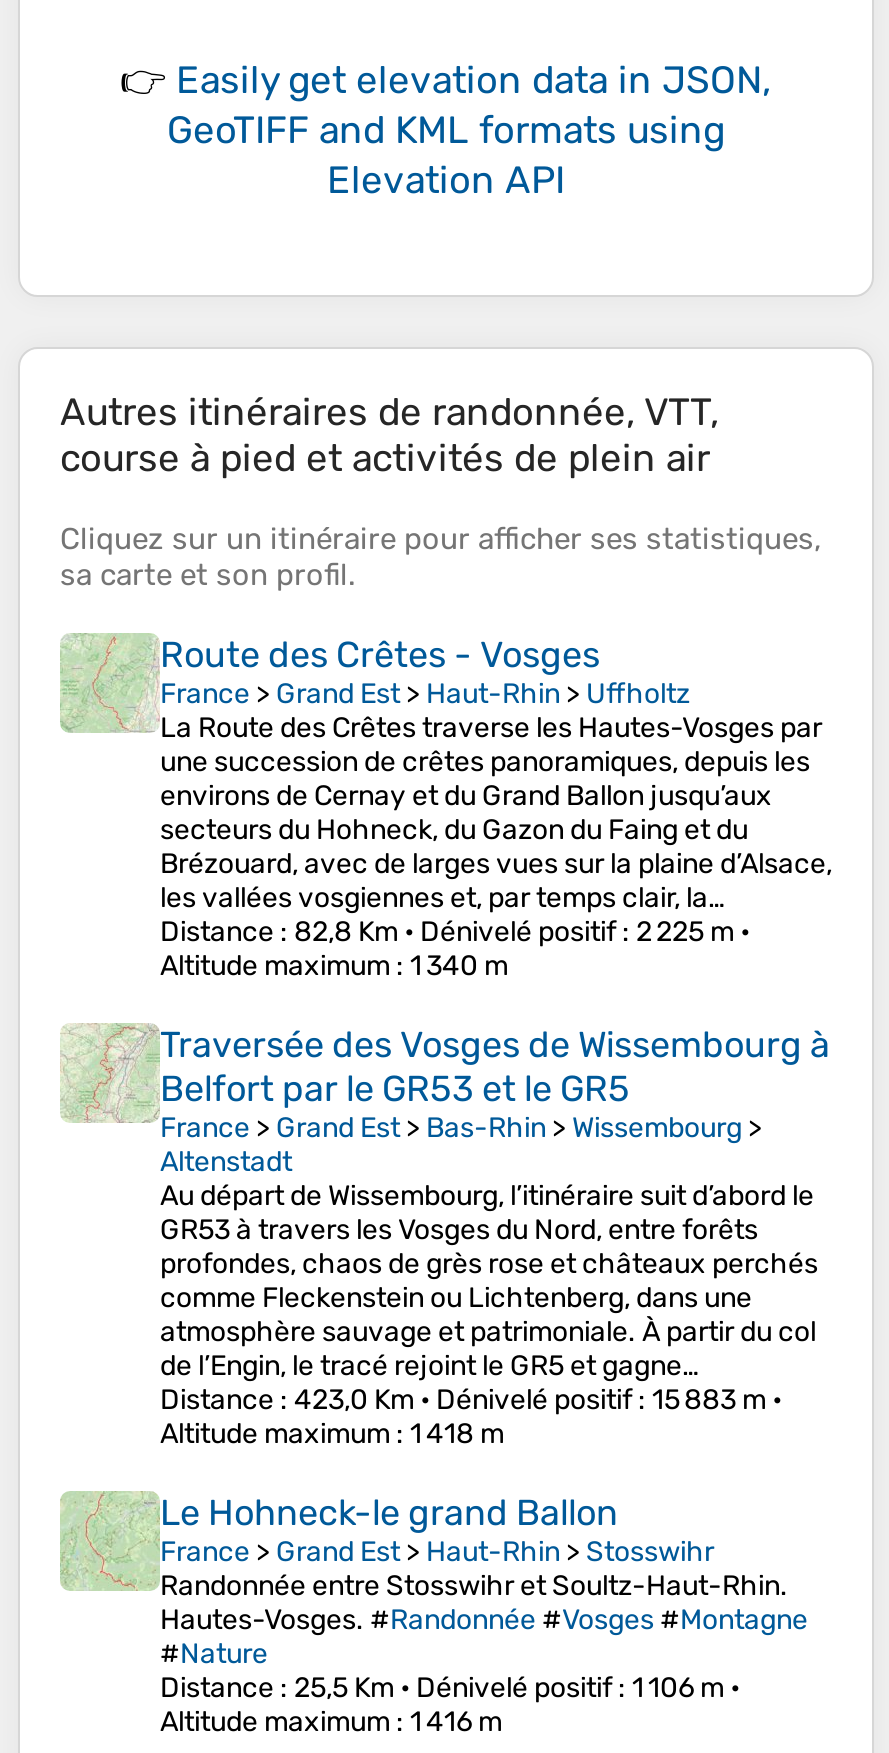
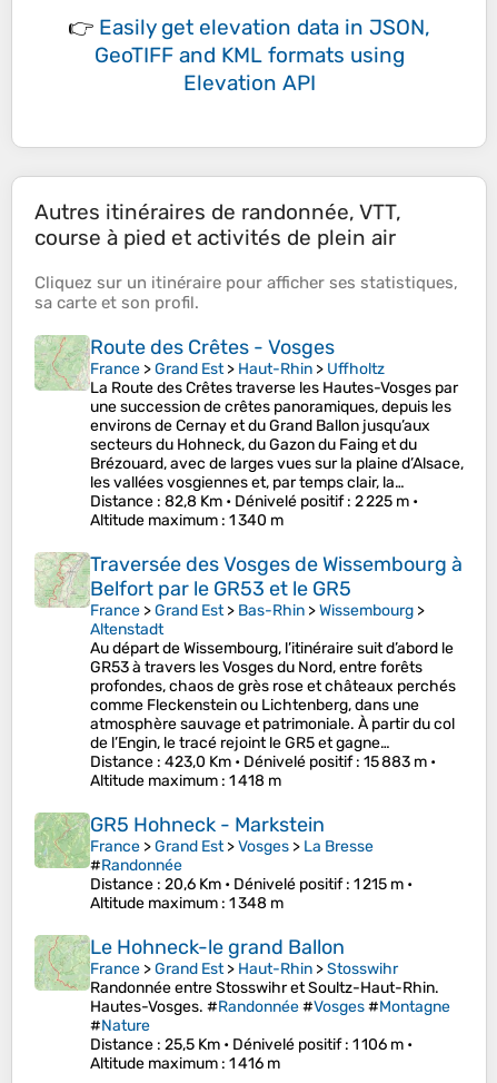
none -> [36,813,412,913] [image] | GR5 Hohneck - Markstein | France > Grand Est > Vosges > La Bresse | #Randonnée | Distance: 20,6 Km • Dénivelé positif: 1 215 m • | Altitude maximum: 1 348 m

